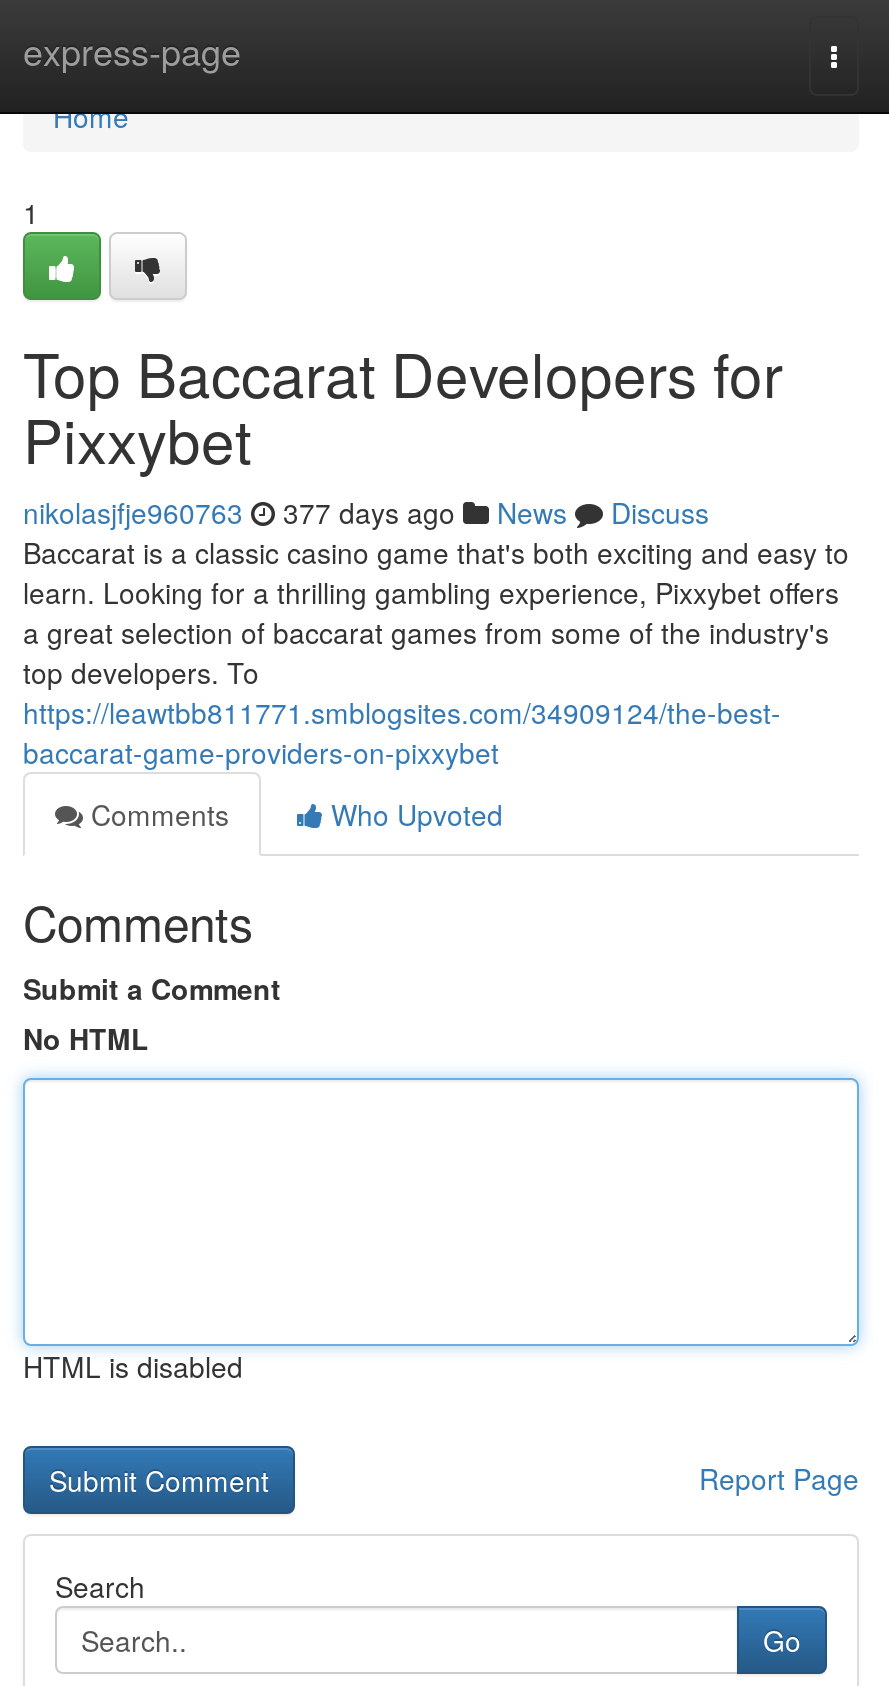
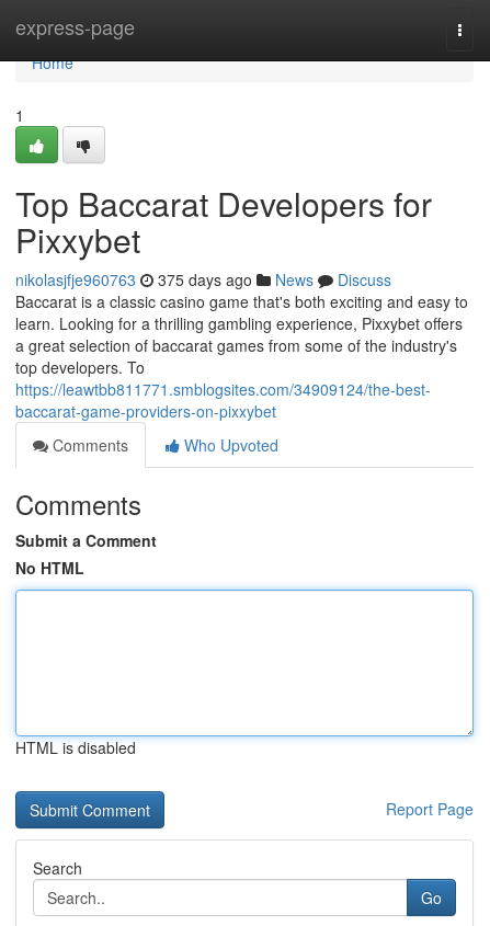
[23,492,709,532] nikolasjfje960763 377 days ago News Discuss -> [15,268,391,290] nikolasjfje960763 375 days ago News Discuss

